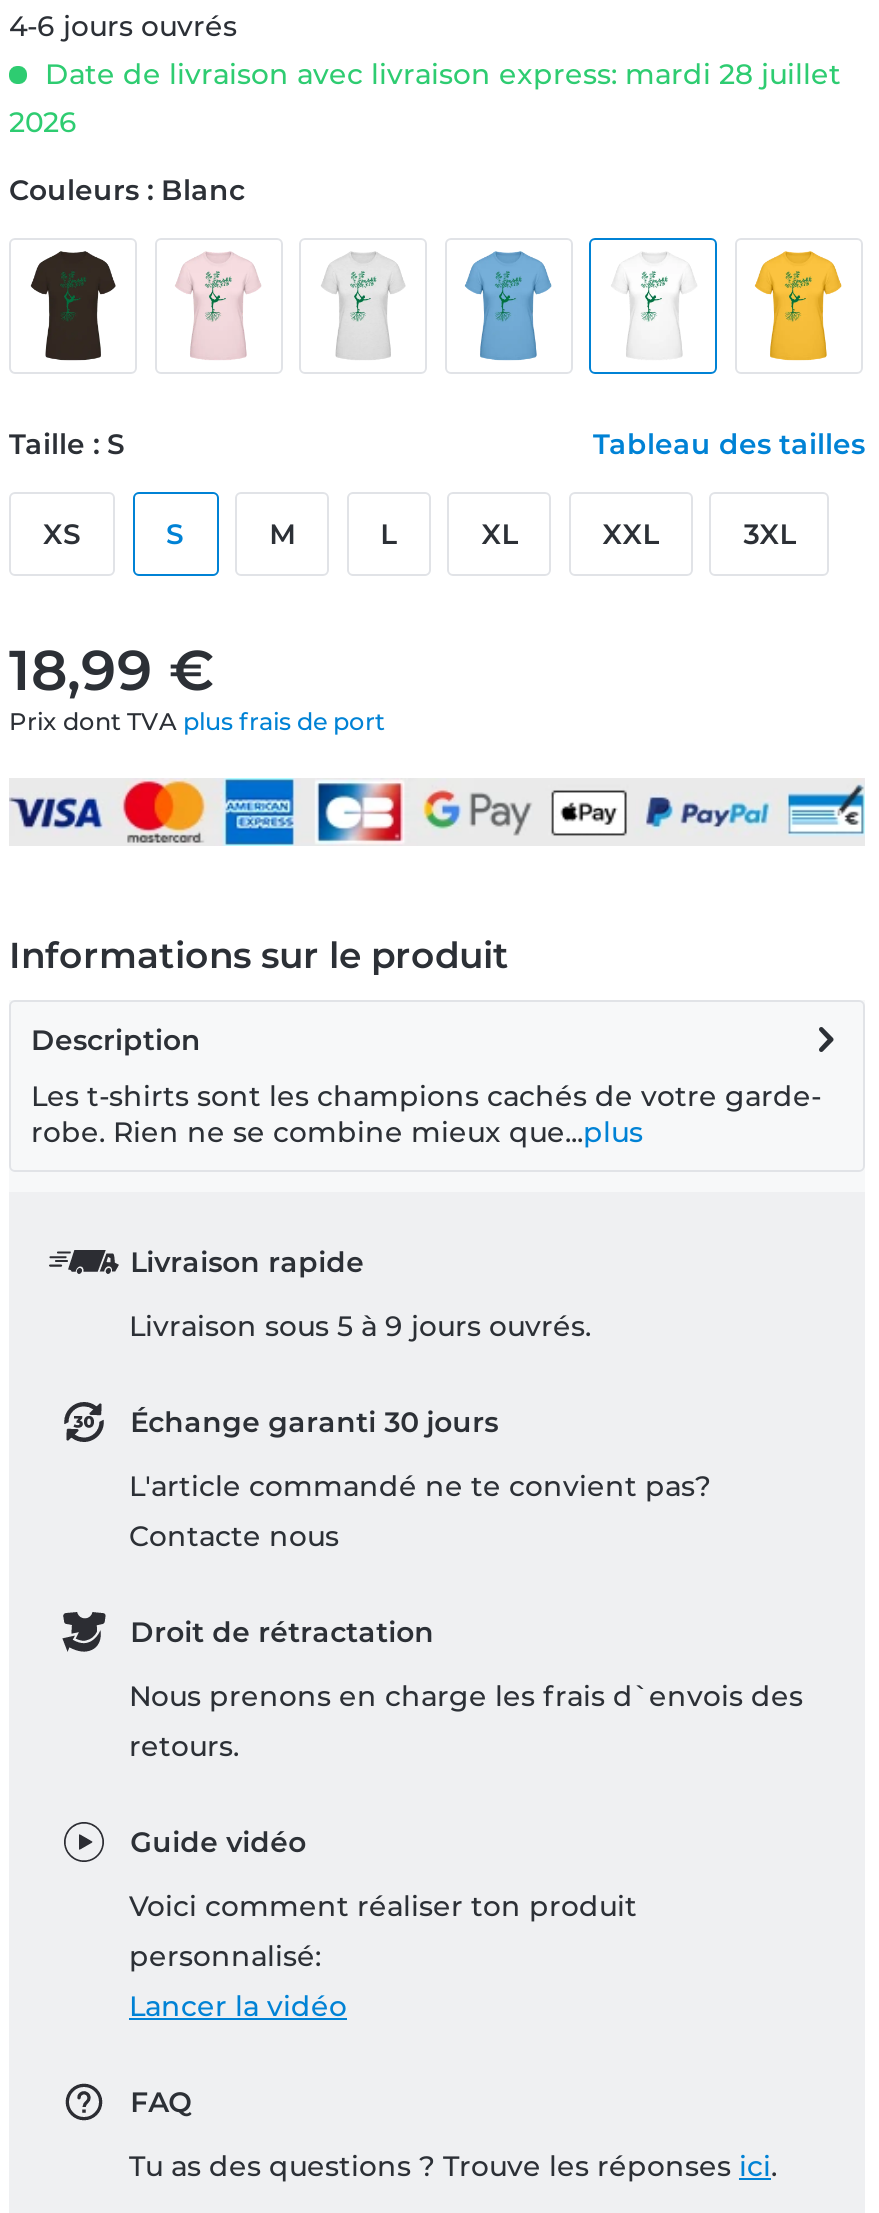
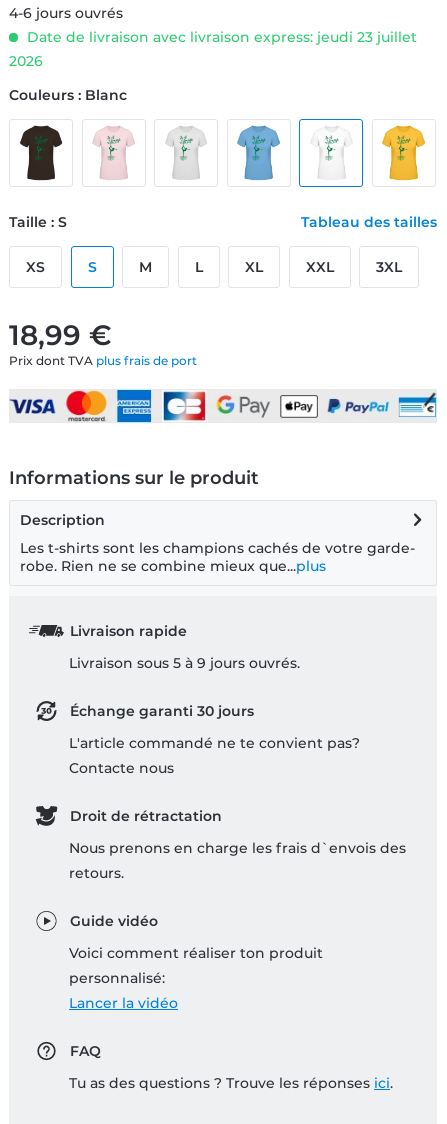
[37,55,841,91] Date de livraison avec livraison express: mardi 28 juillet -> [23,28,417,46] Date de livraison avec livraison express: jeudi 23 juillet

